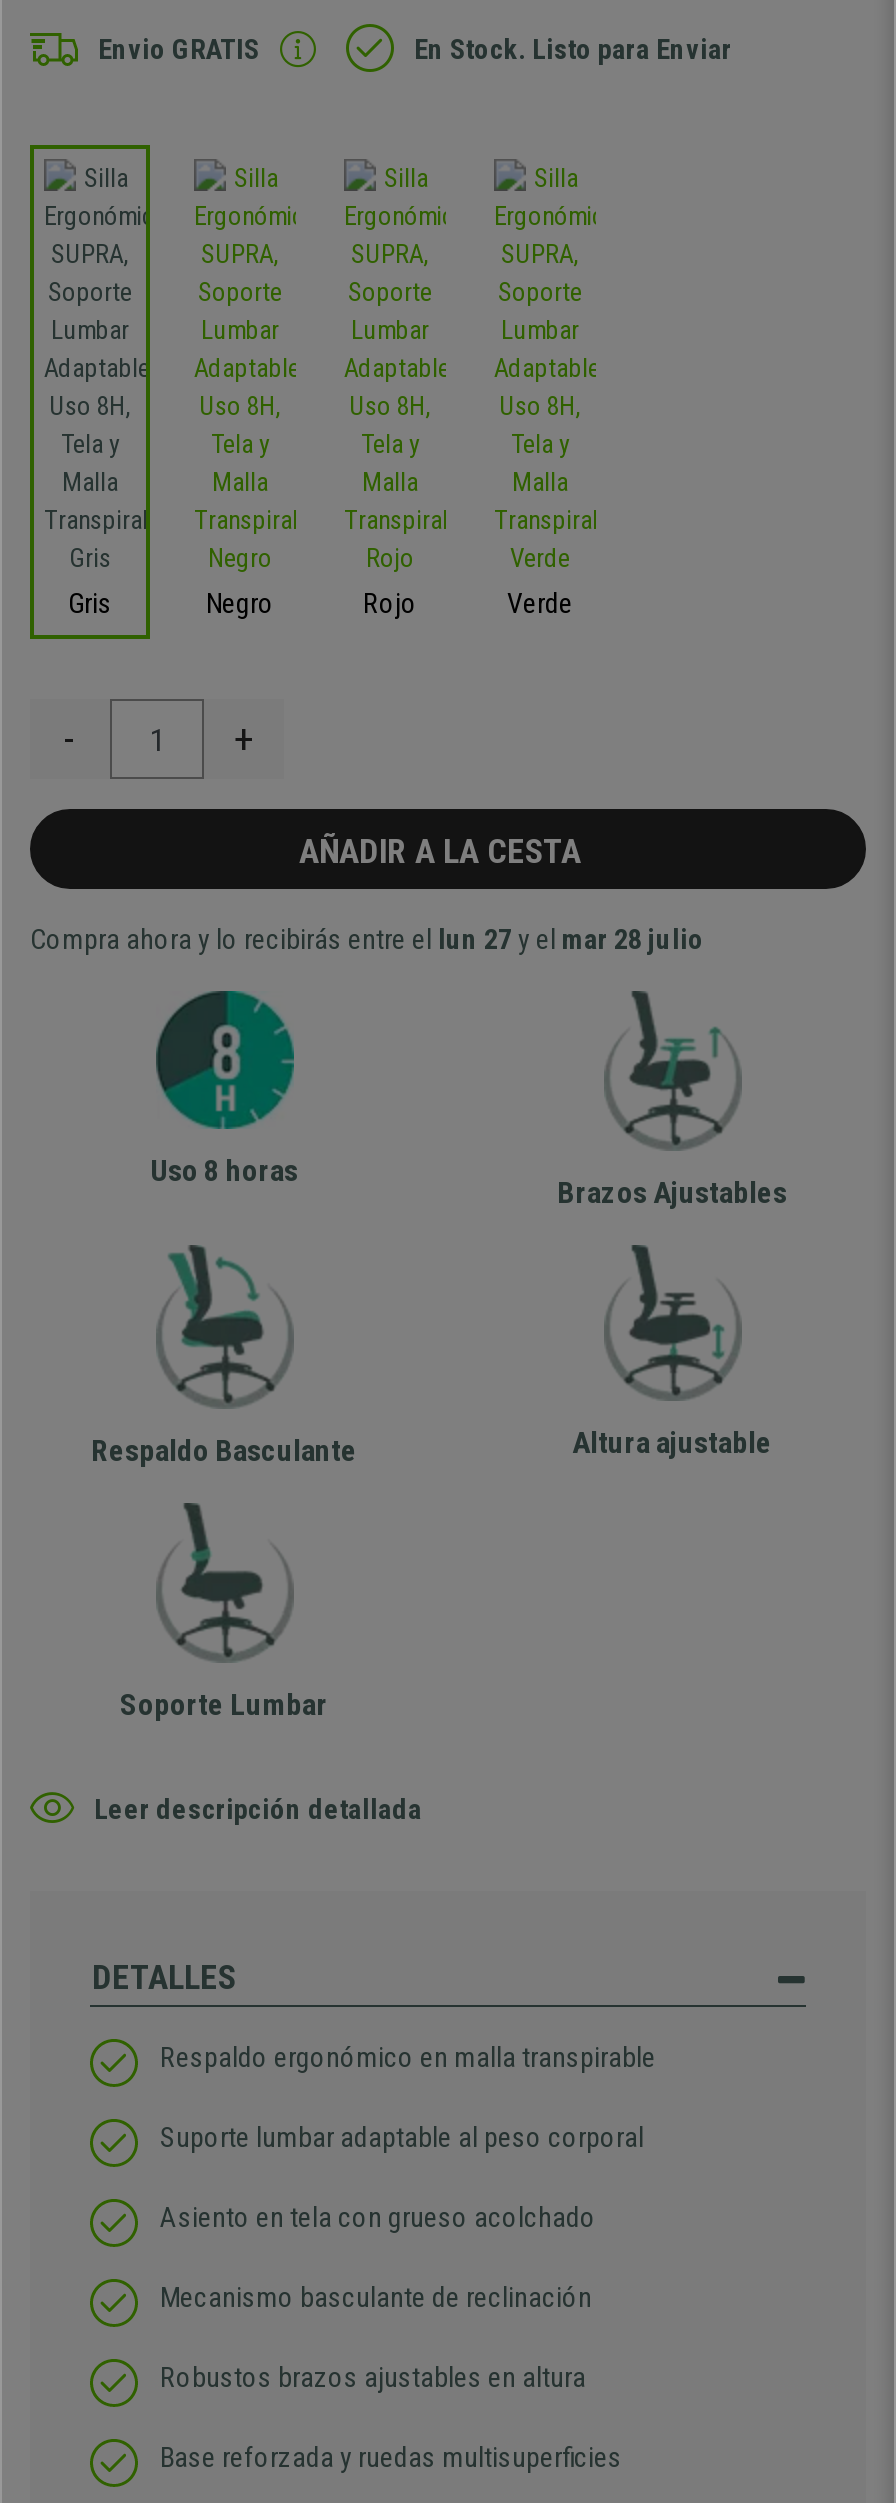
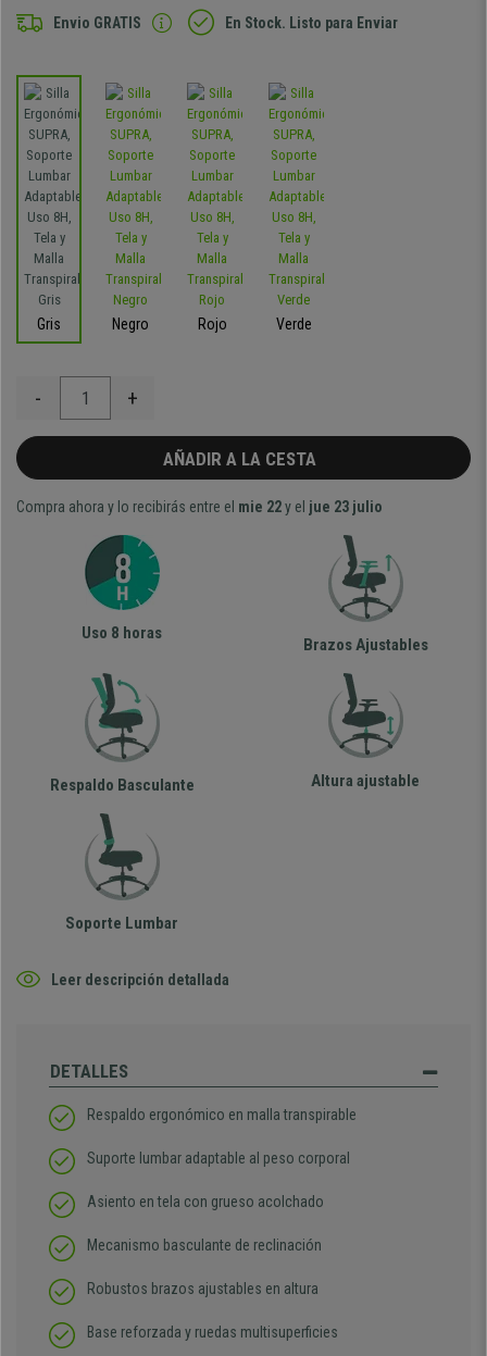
[30,923,704,955] Compra ahora y lo recibirás entre el lun 27 y el mar 28 julio -> [16,498,383,515] Compra ahora y lo recibirás entre el mie 22 y el jue 23 julio

